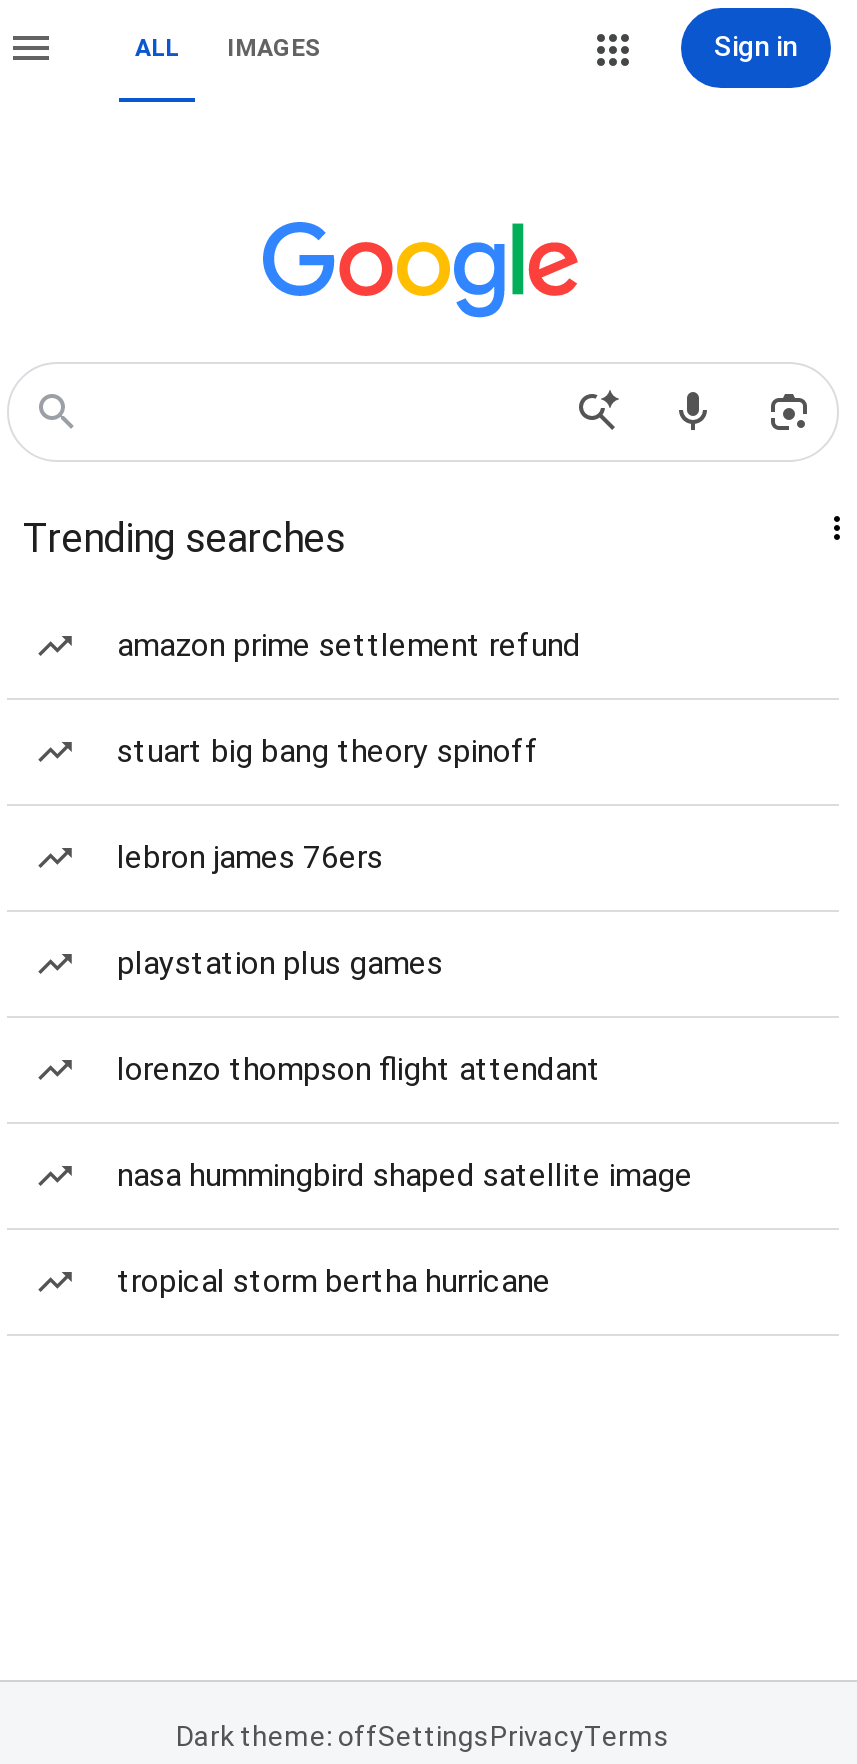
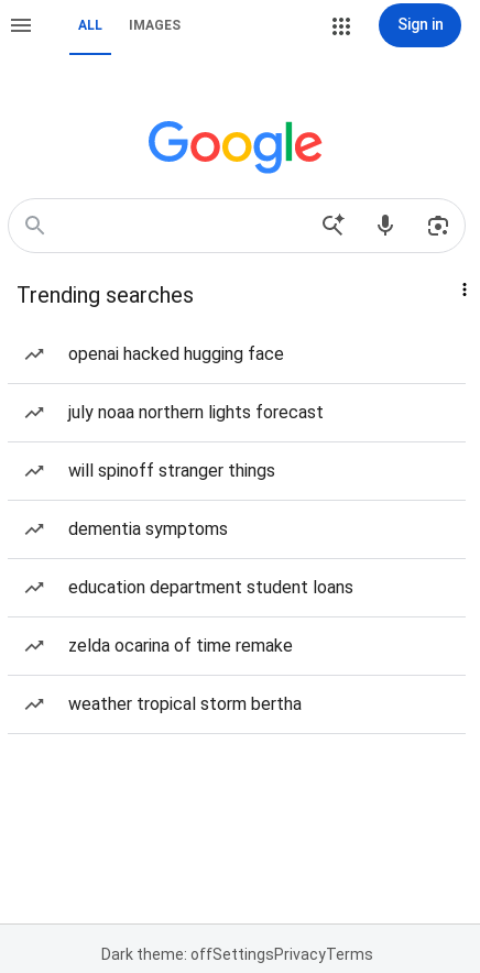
[117,626,581,664] amazon prime settlement refund -> [68,343,284,364] openai hacked hugging face
[117,732,539,770] stuart big bang theory spinoff -> [68,402,324,423] july noaa northern lights forecast
[117,838,383,876] lebron james 76ers -> [68,460,275,481] will spinoff stranger things
[117,944,443,982] playstation plus games -> [68,518,228,539] dementia symptoms
[117,1050,601,1088] lorenzo thompson flight attendant -> [68,577,353,598] education department student loans
[117,1156,693,1194] nasa hummingbird shaped satellite image -> [68,635,293,656] zelda ocarina of time remake
[117,1262,551,1300] tropical storm bertha hurricane -> [68,693,302,714] weather tropical storm bertha

